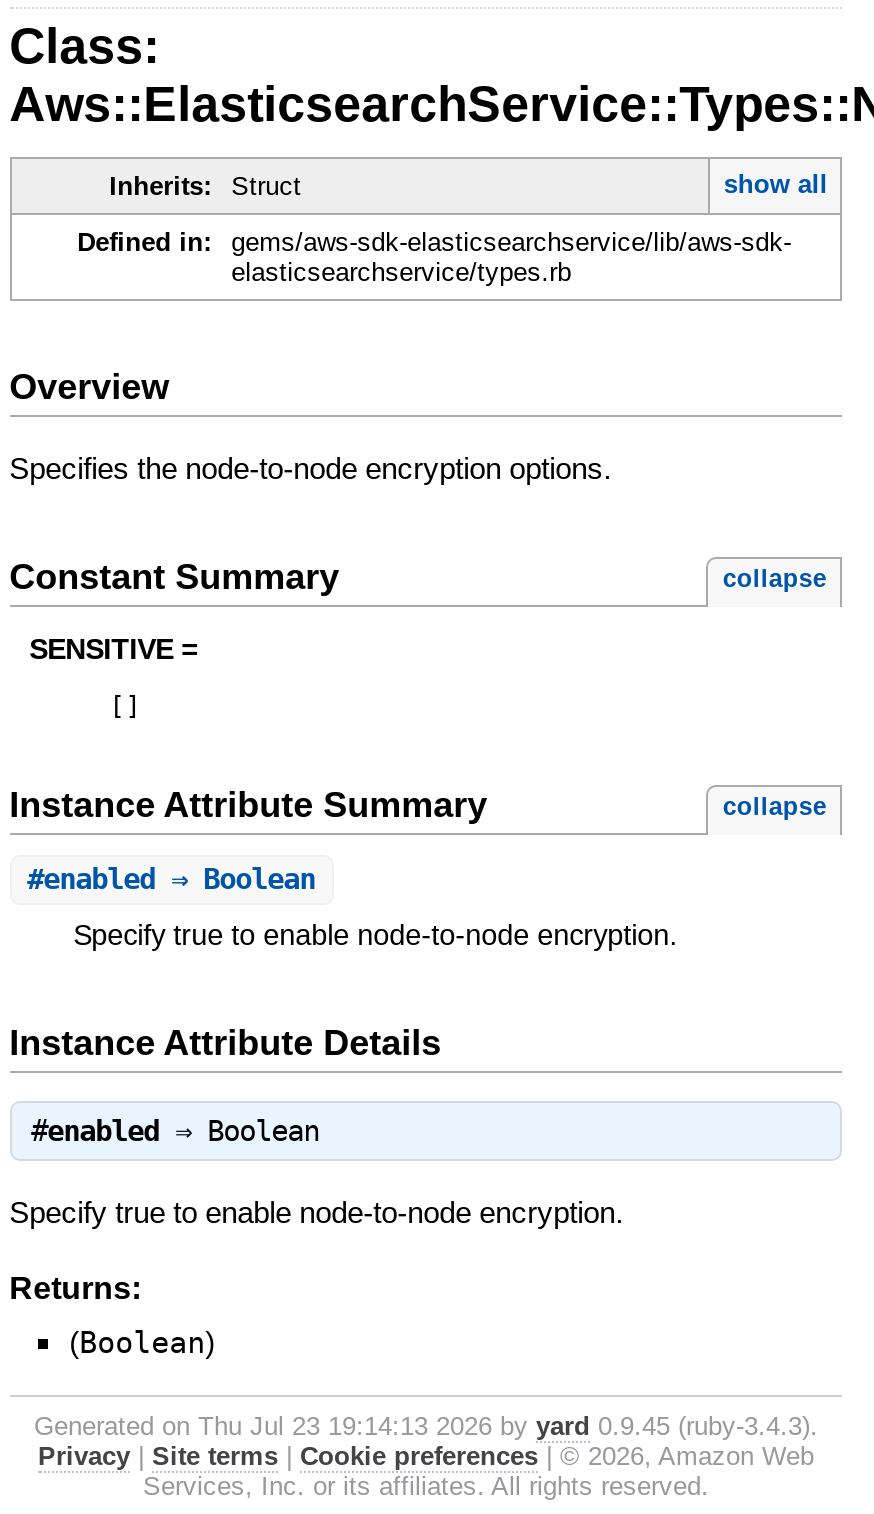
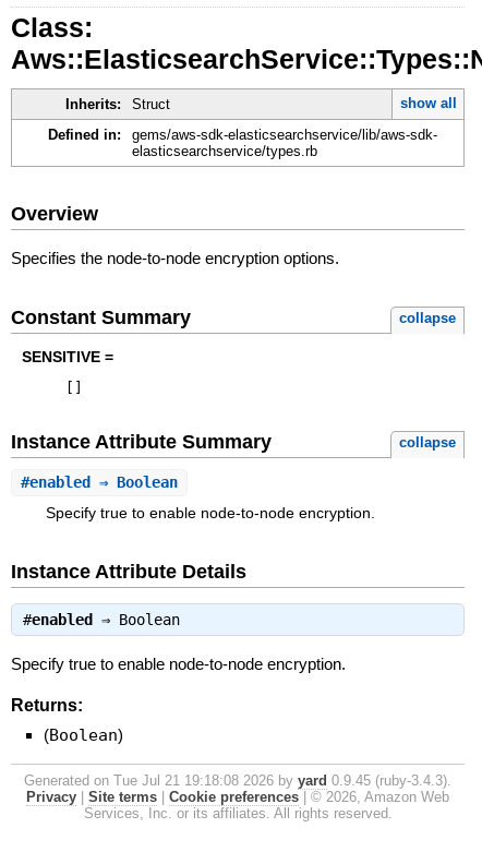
[34,1411,818,1441] Generated on Thu Jul 23 19:14:13 2026 by yard 0.9.45 (ruby-3.4.3). -> [24,772,451,789] Generated on Tue Jul 21 19:18:08 2026 by yard 0.9.45 (ruby-3.4.3).

